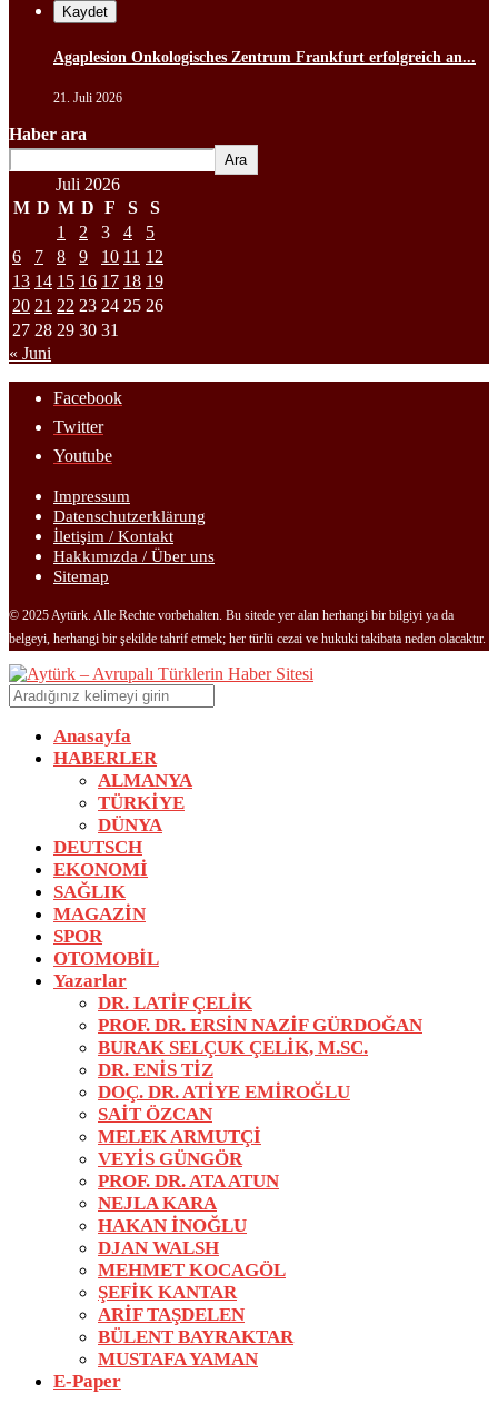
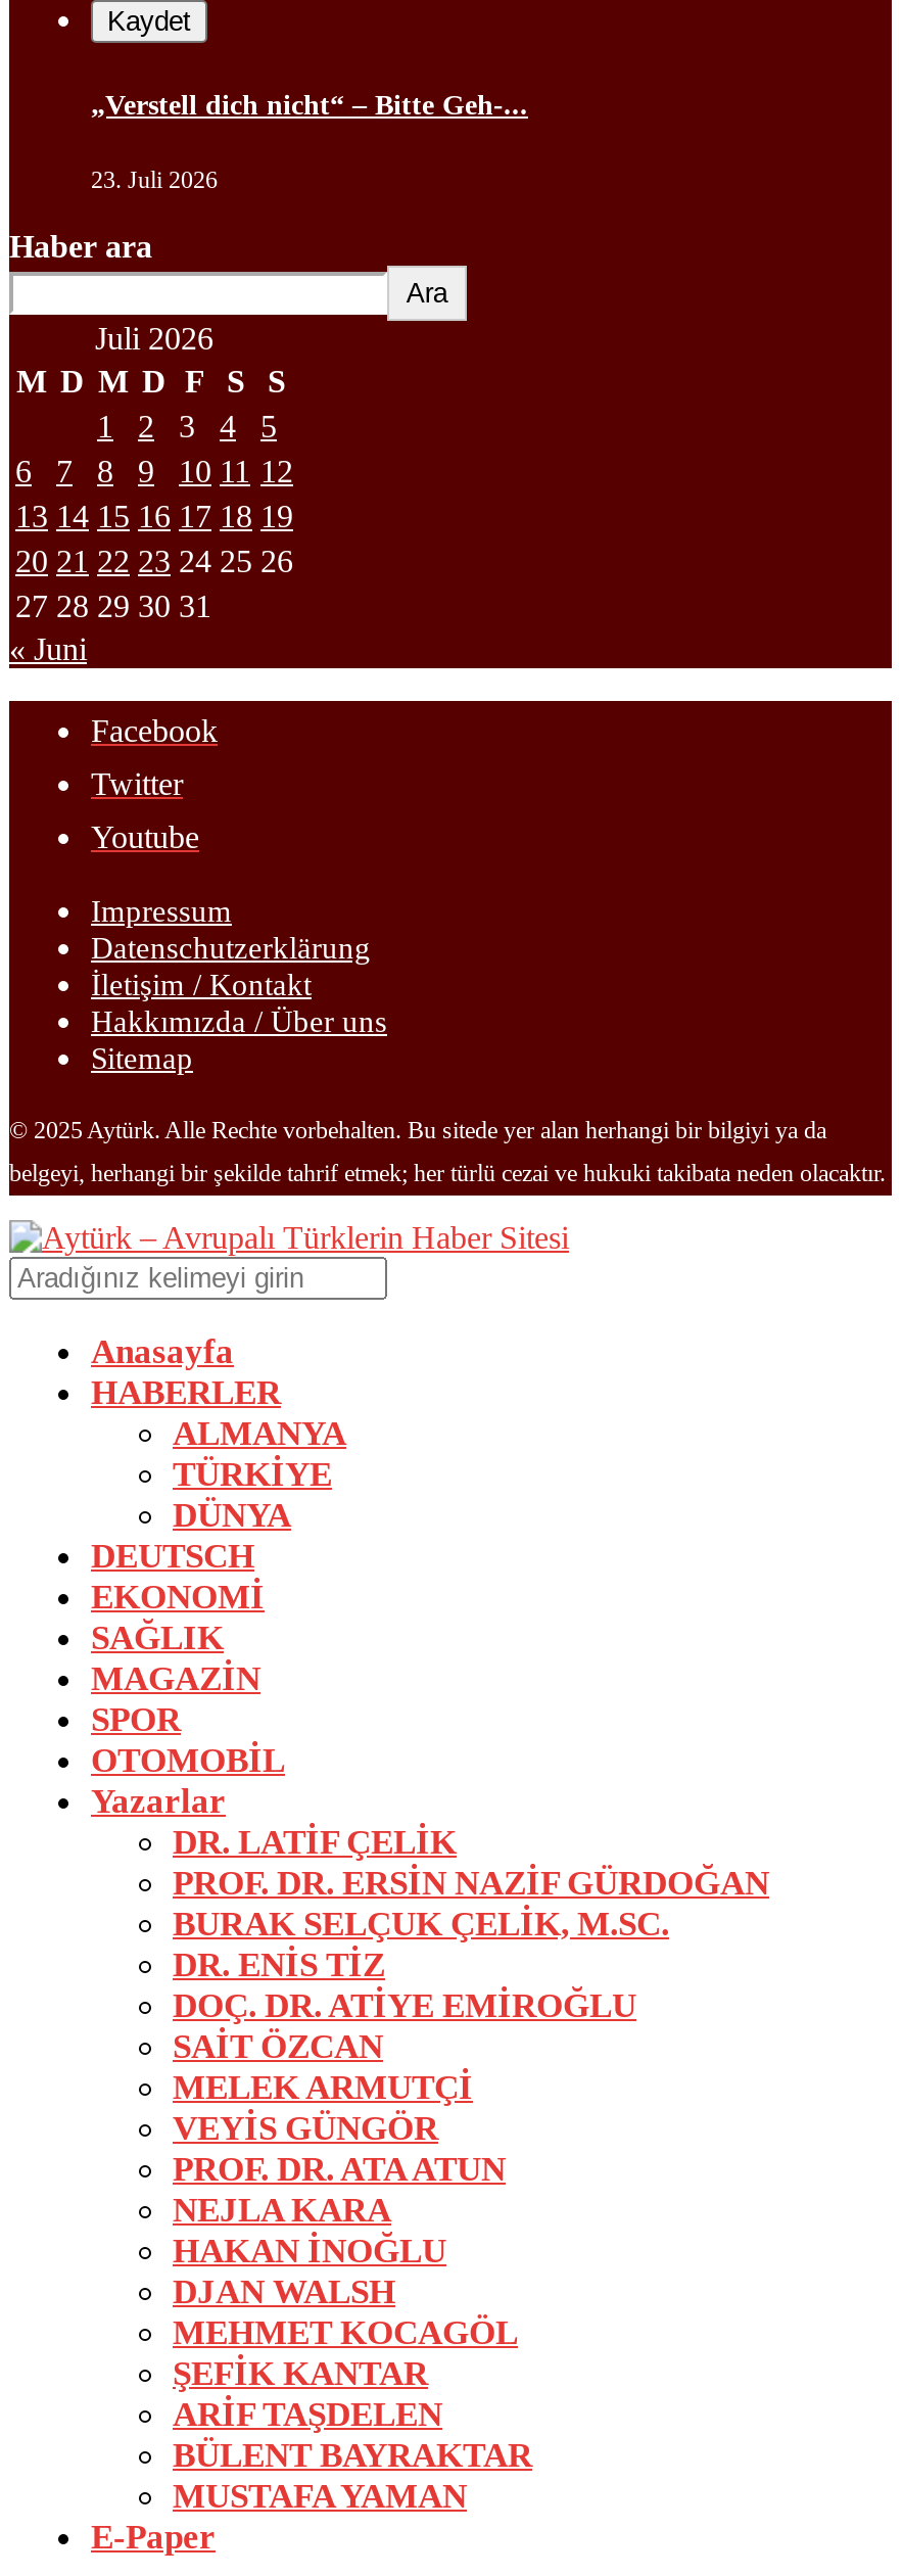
[53,49,476,66] Agaplesion Onkologisches Zentrum Frankfurt erfolgreich an... -> [91,90,528,121] „Verstell dich nicht“ – Bitte Geh-...
[53,90,122,106] 21. Juli 2026 -> [91,166,218,195] 23. Juli 2026

